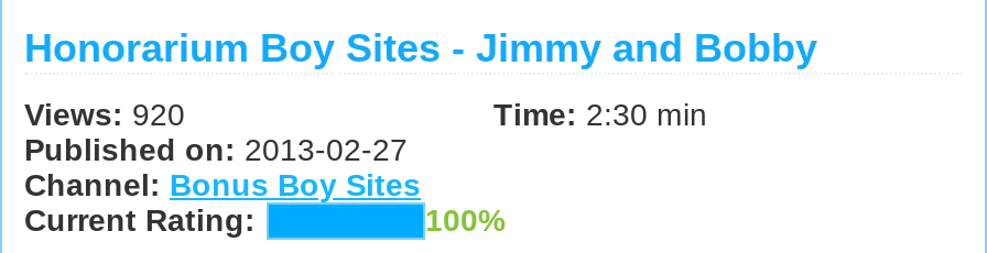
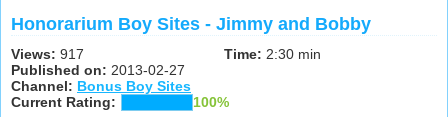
[24,97,185,132] Views: 920 -> [11,46,84,62] Views: 917

